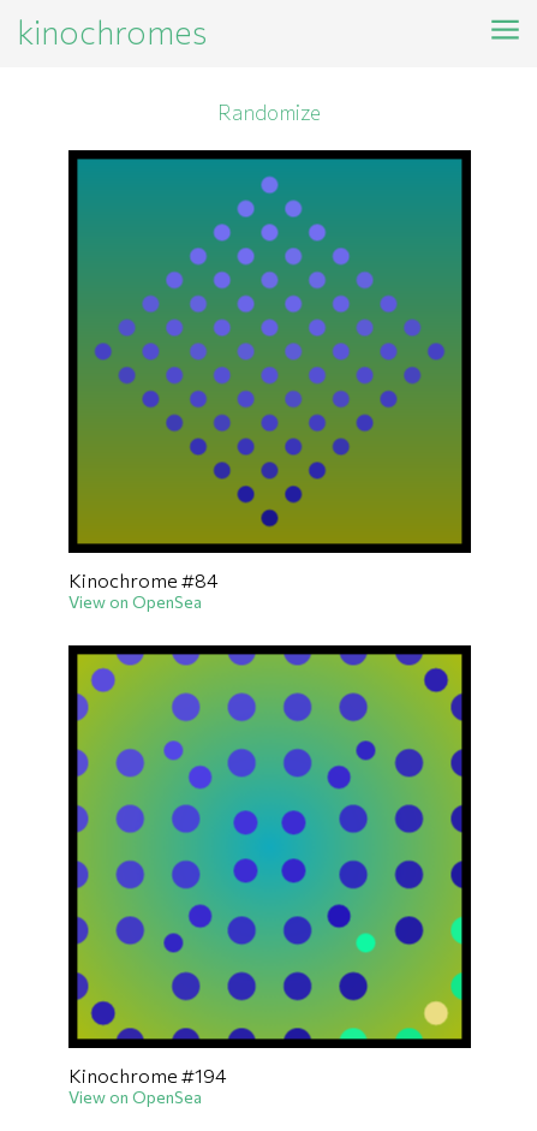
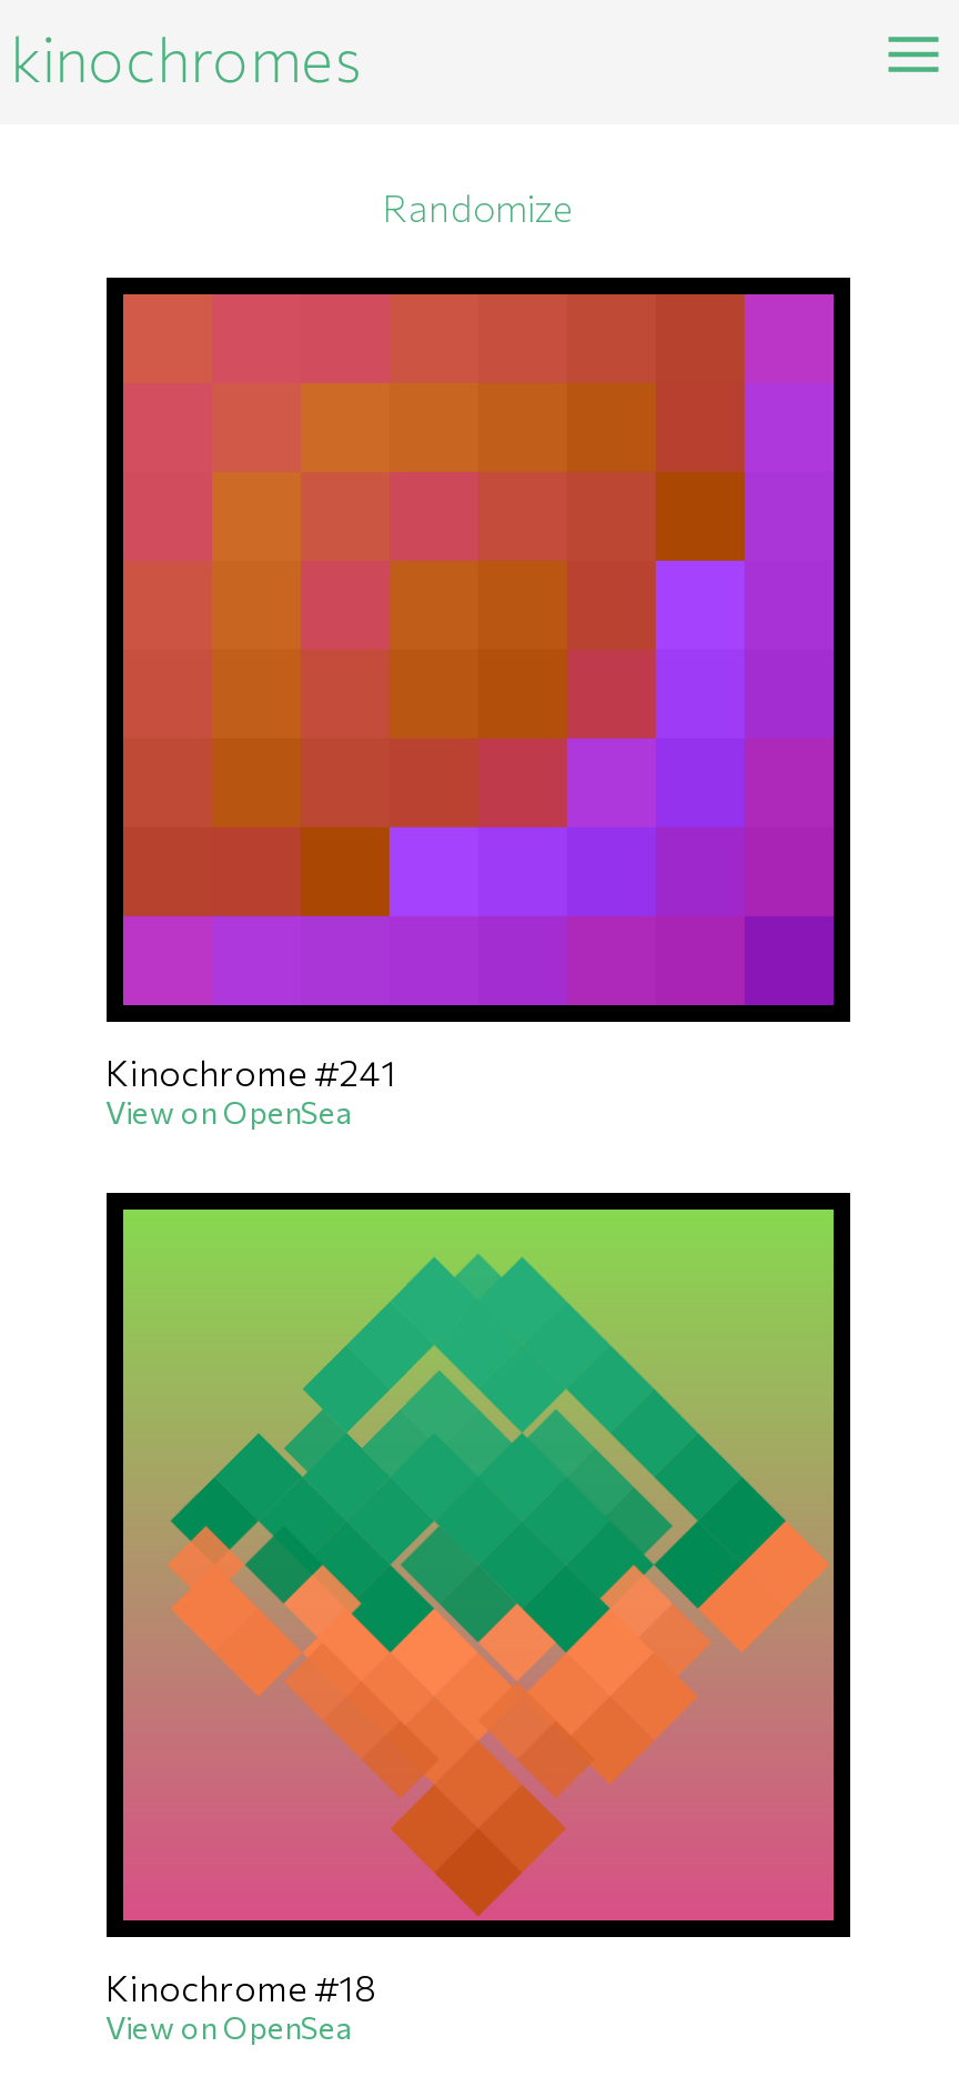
[68,159,463,592] [image] | Kinochrome #84 -> [105,291,837,1094] [image] | Kinochrome #241
[68,654,464,1087] [image] | Kinochrome #194 -> [105,1208,837,2008] [image] | Kinochrome #18

